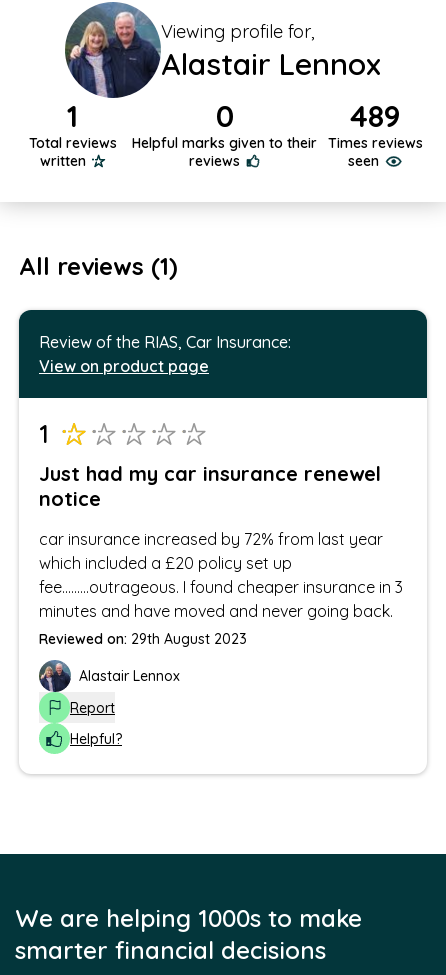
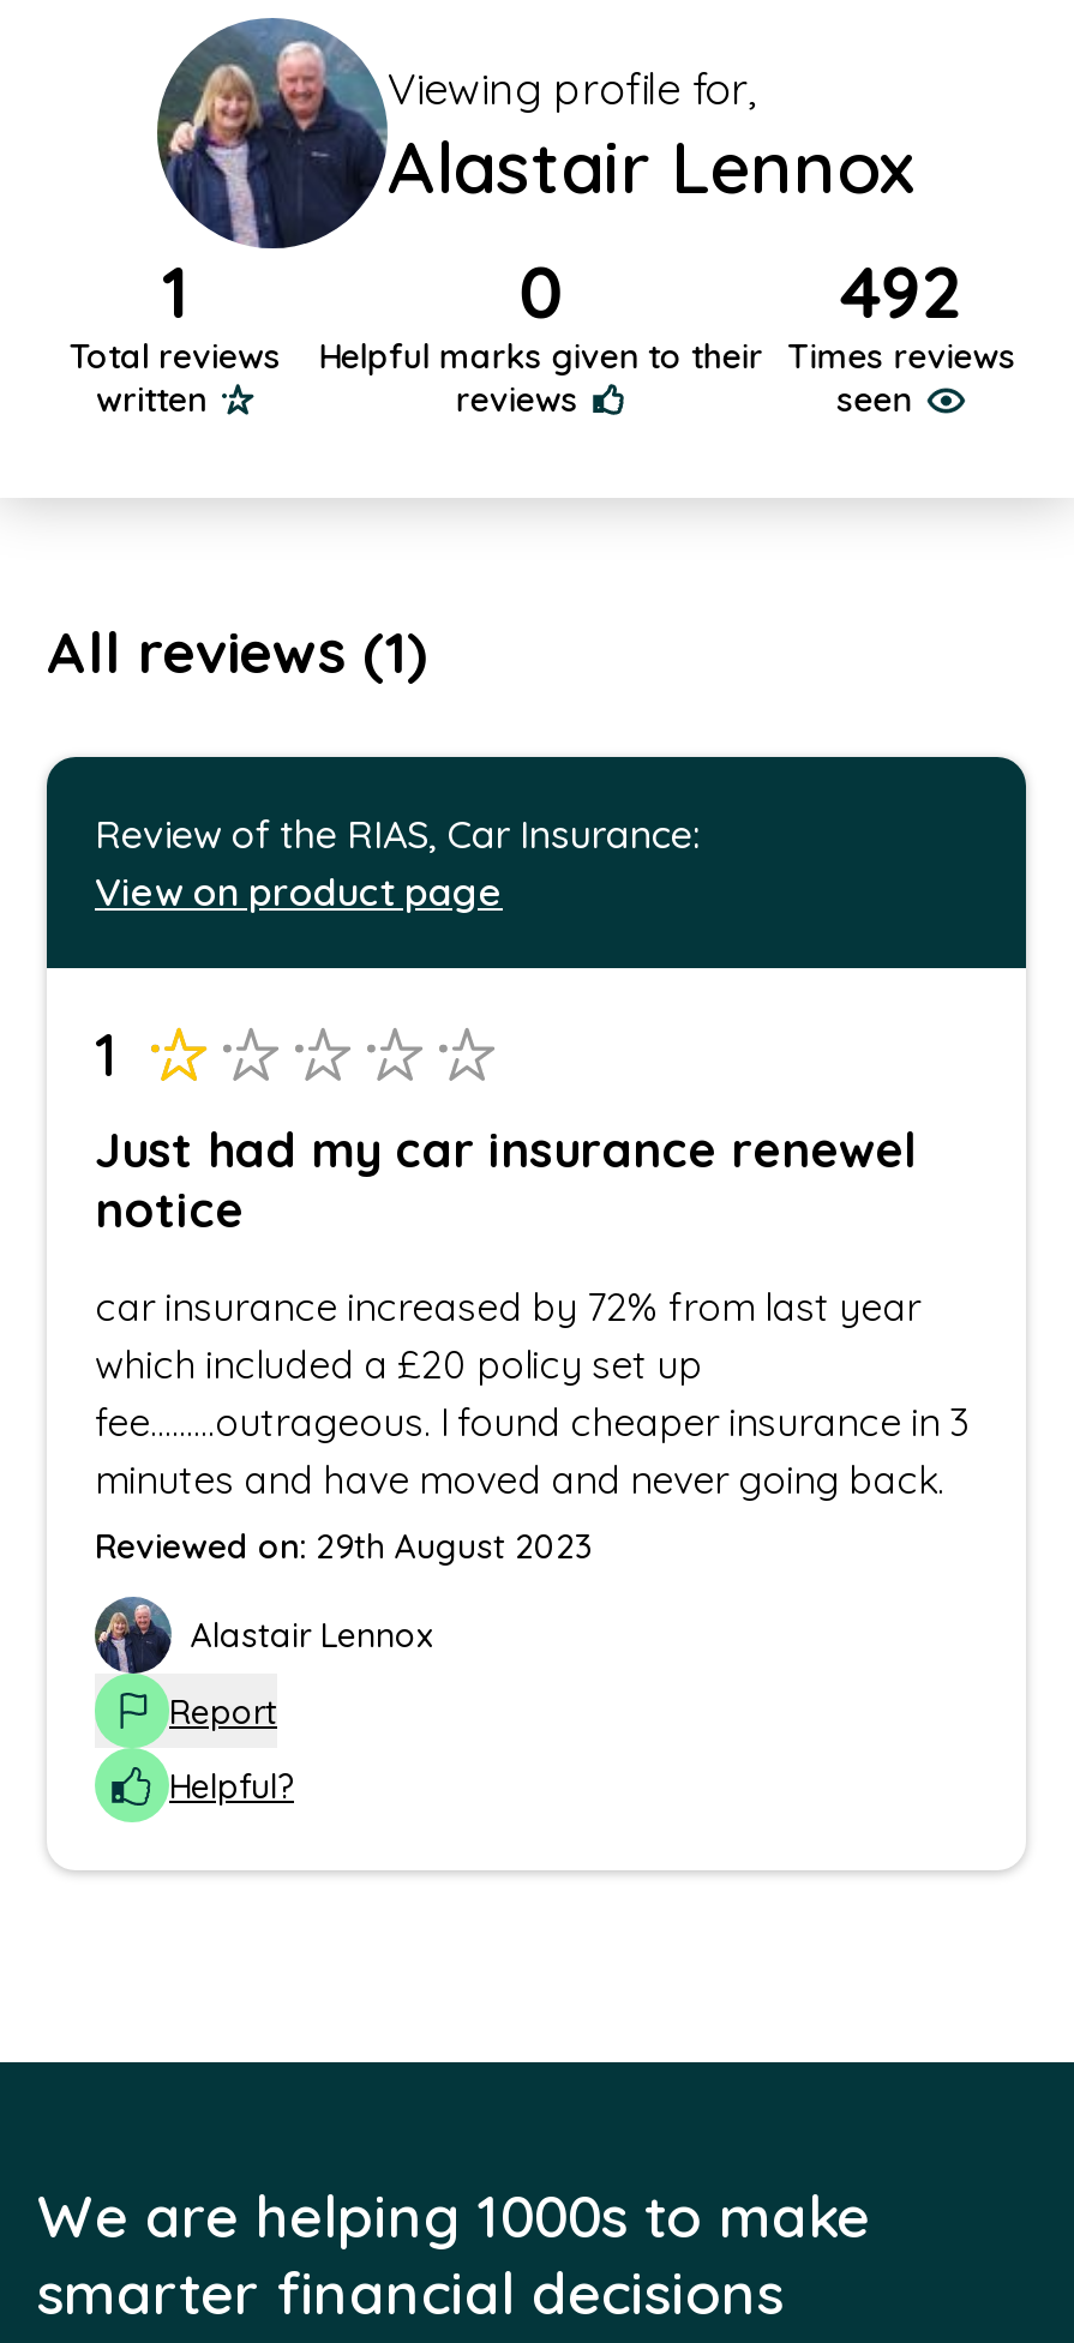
[350,97,401,135] 489 -> [840,246,964,337] 492

